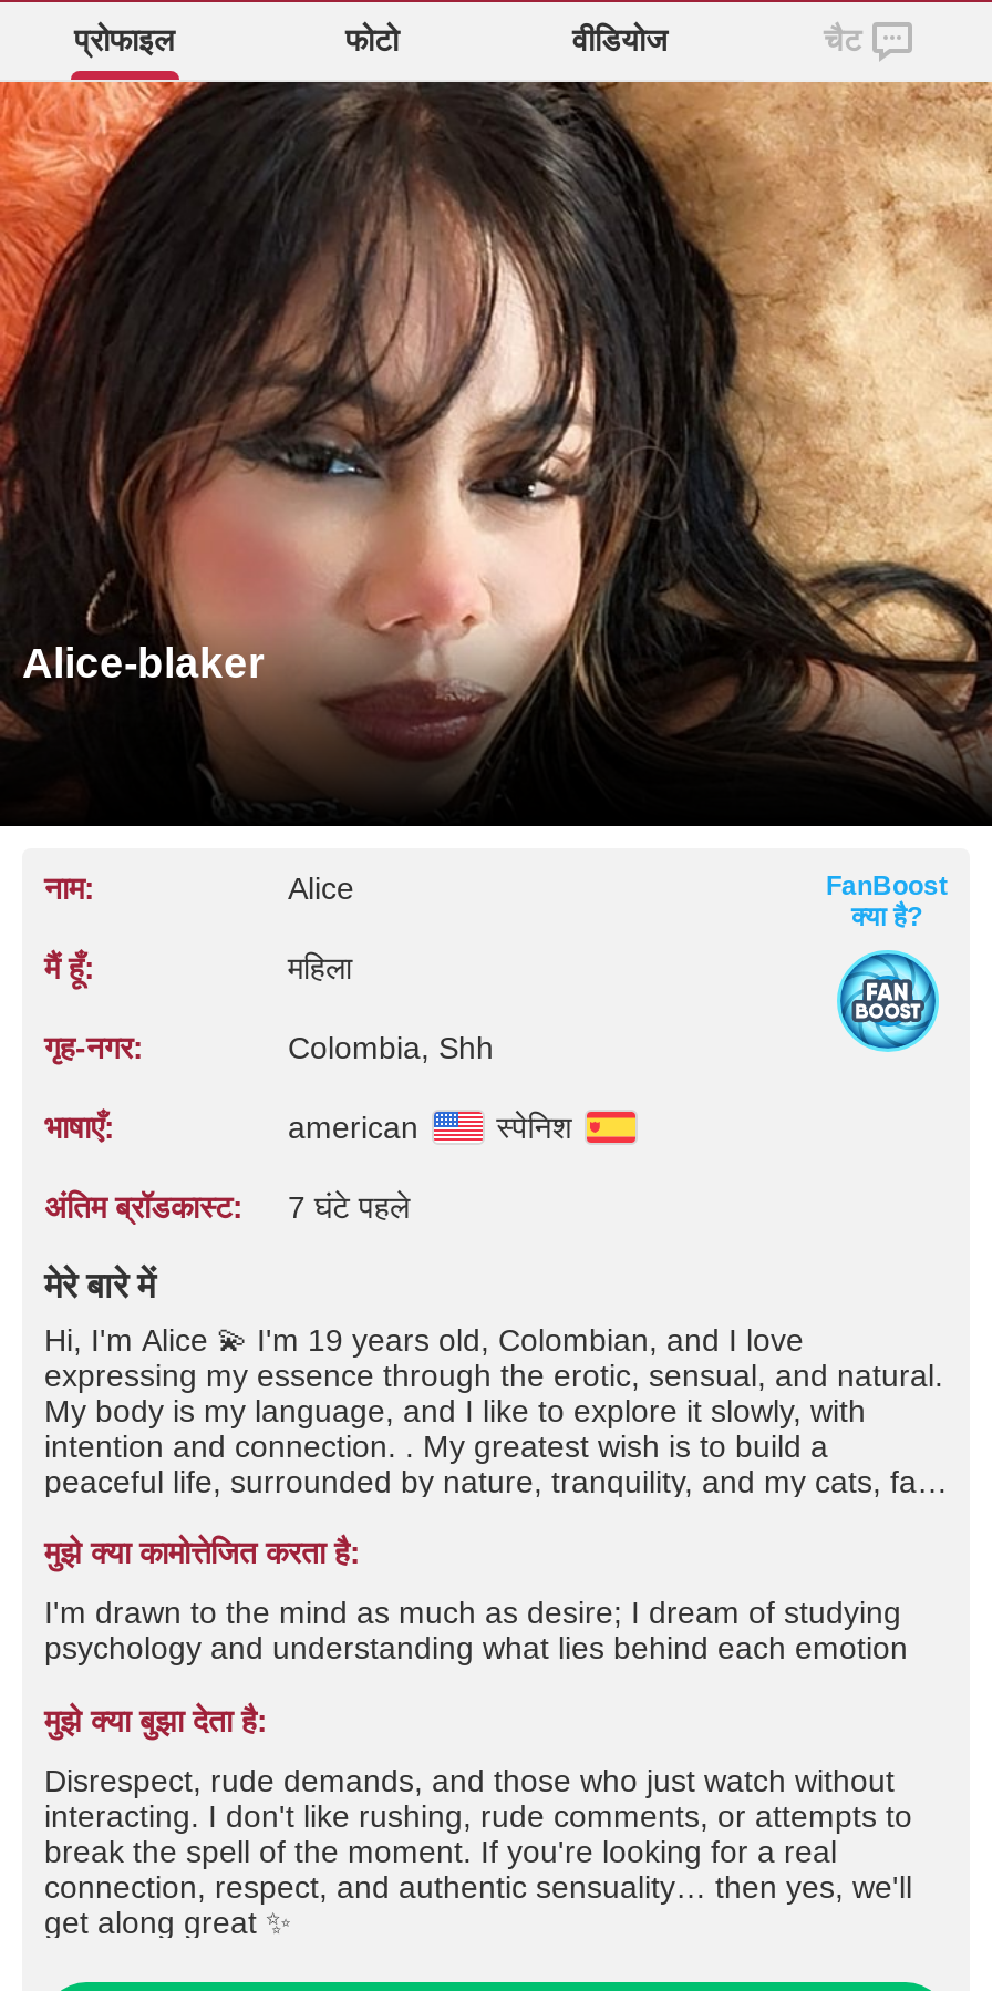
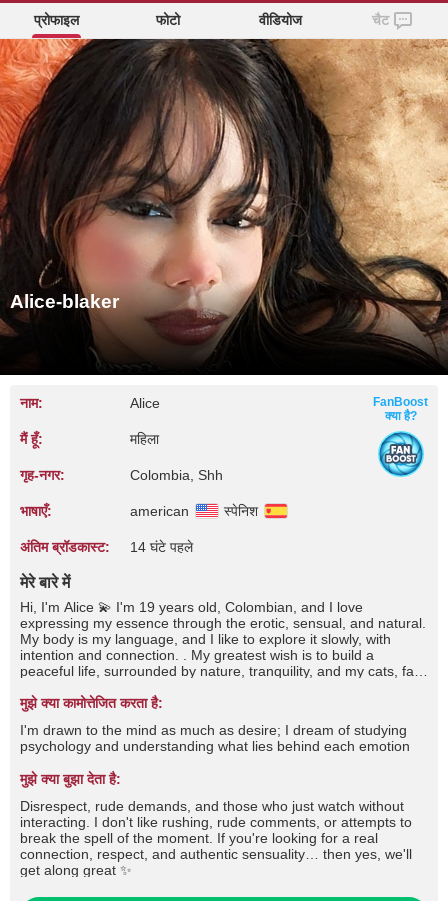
[44,1189,410,1225] अंतिम ब्रॉडकास्ट: 7 घंटे पहले -> [20,539,193,555] अंतिम ब्रॉडकास्ट: 14 घंटे पहले

